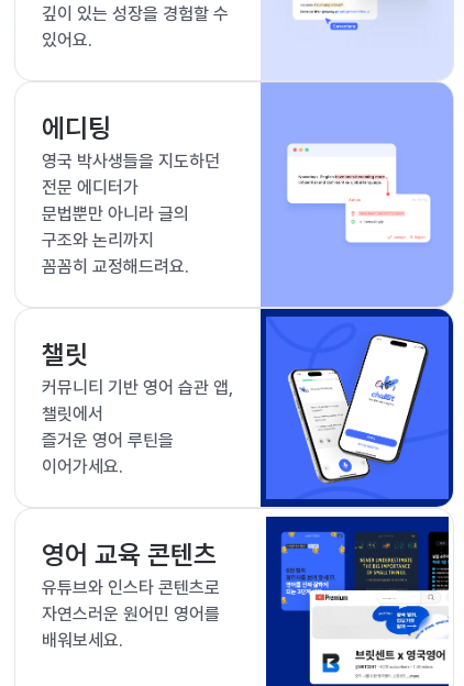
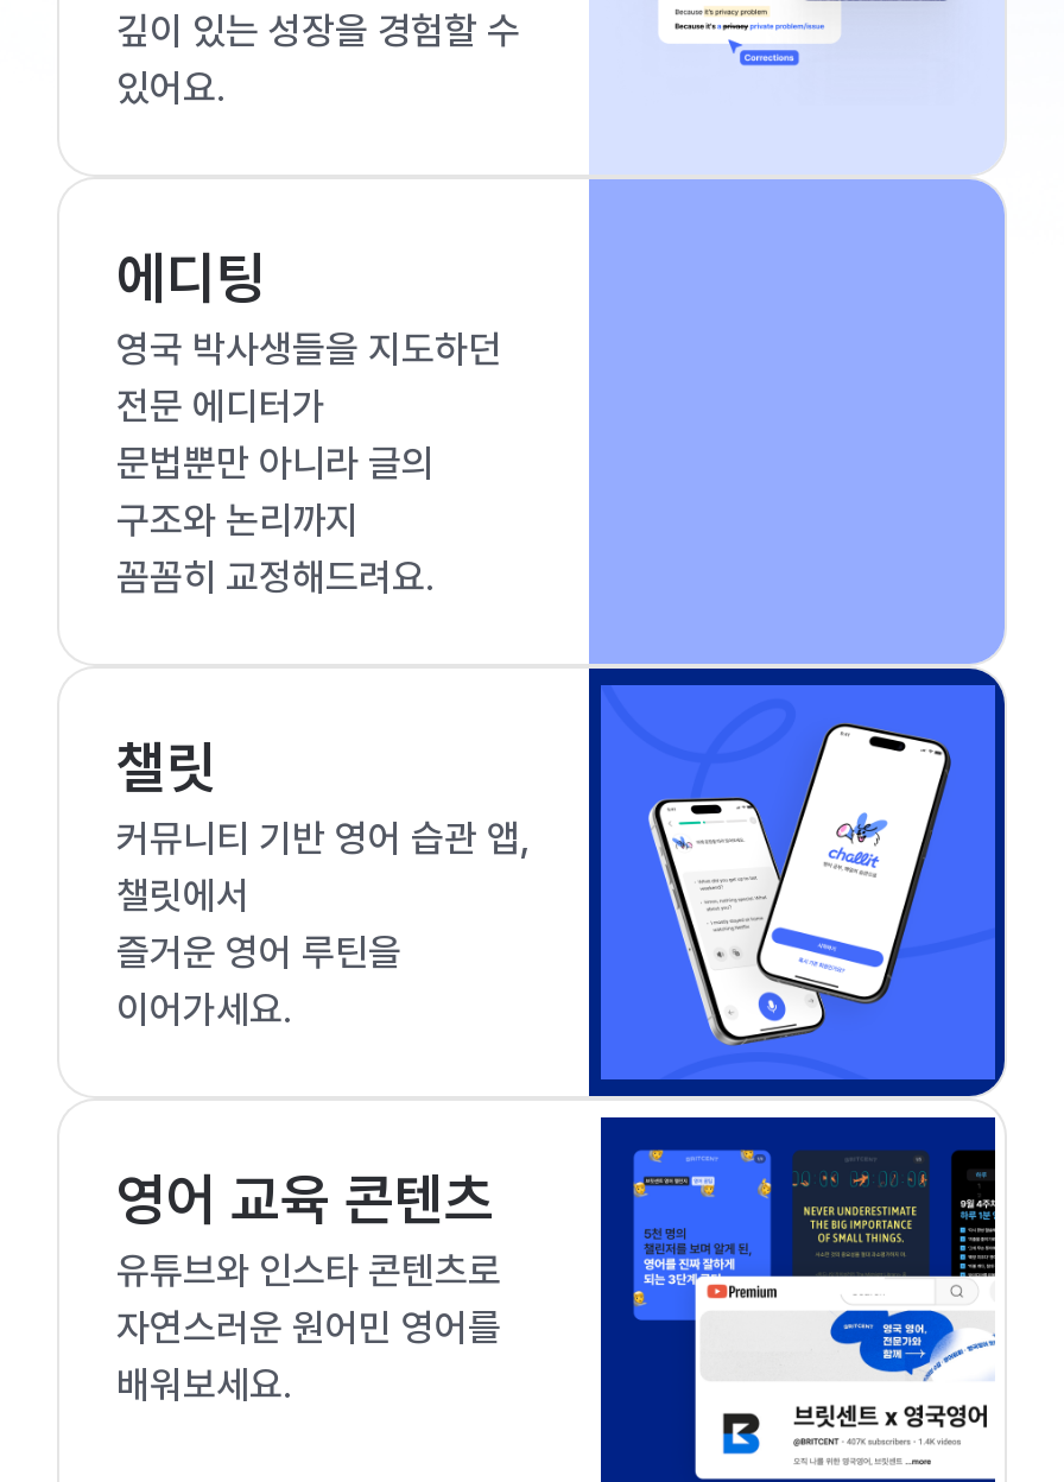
[287,143,431,243] [image] -> none

